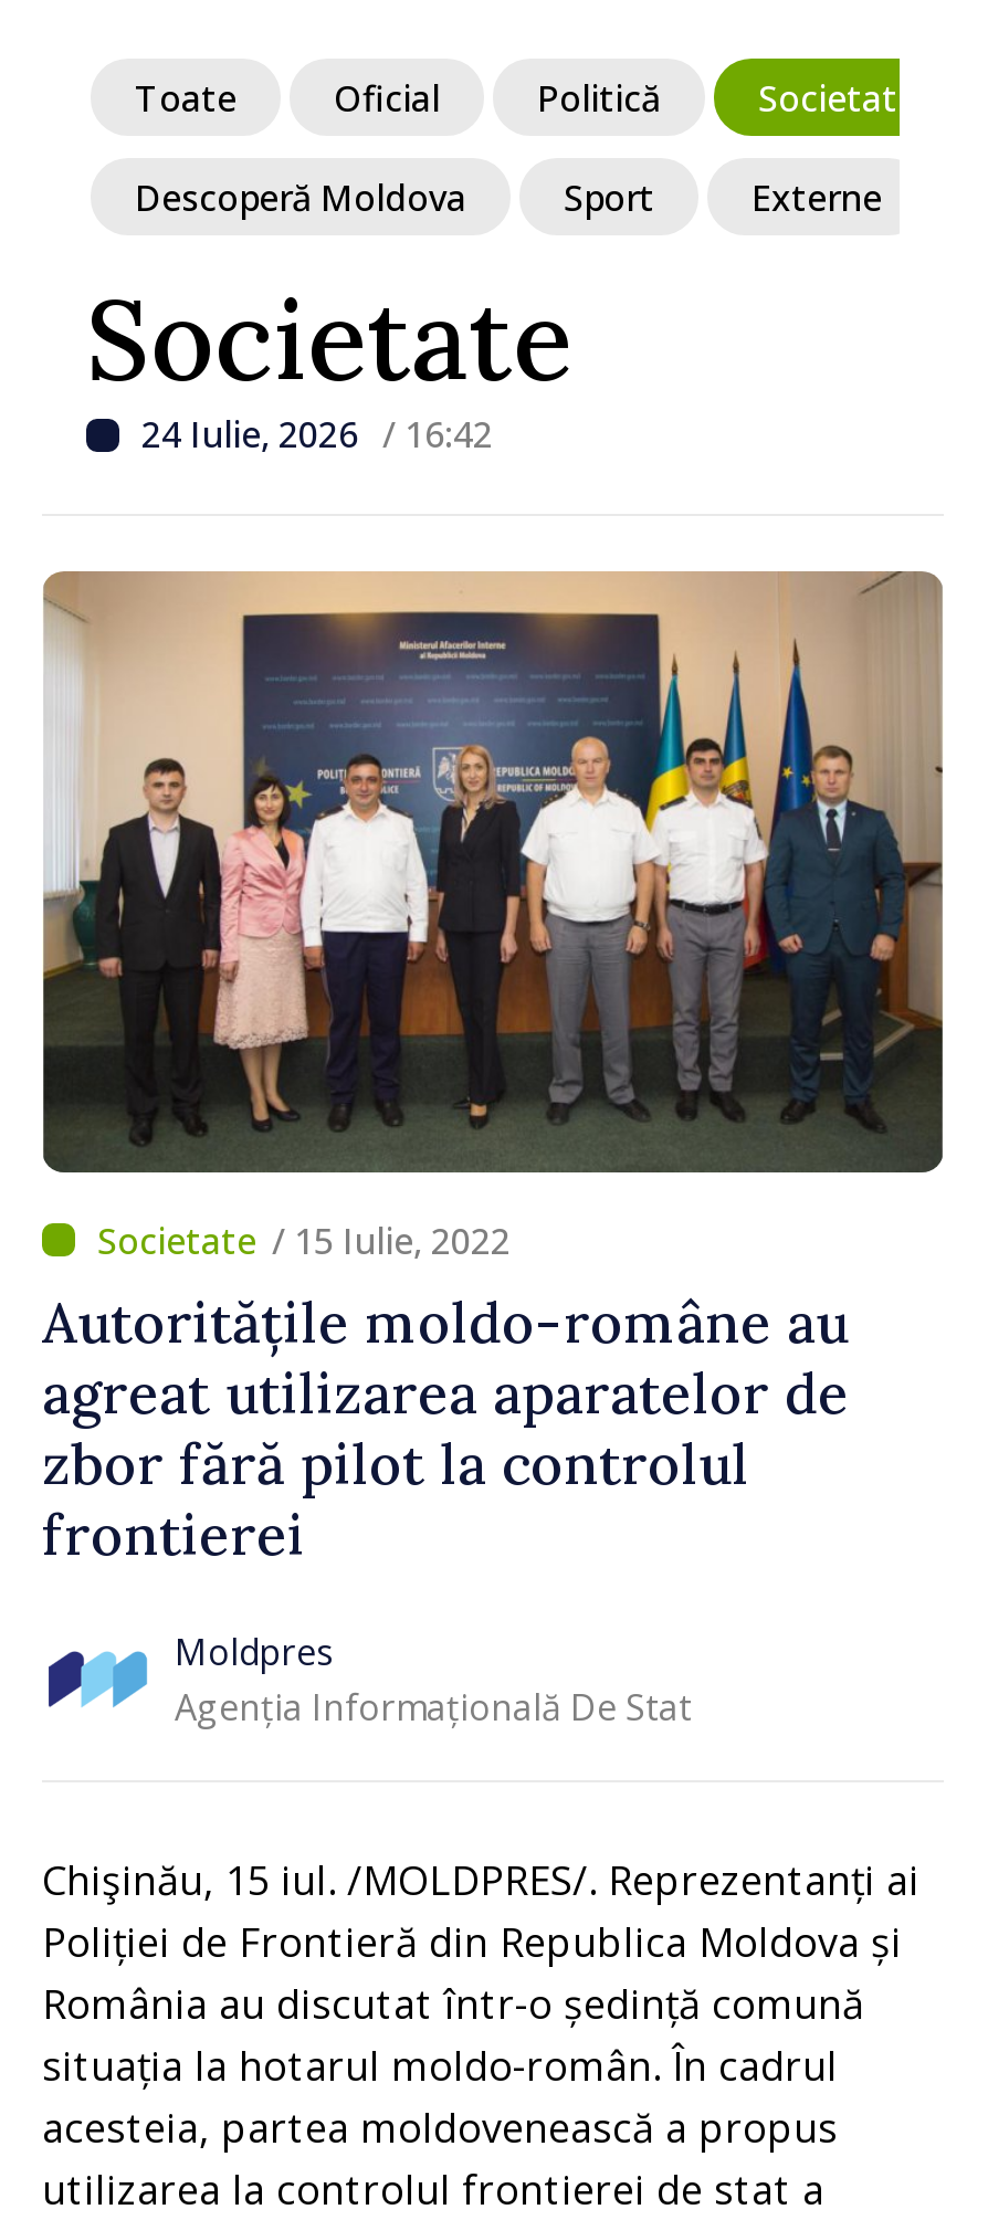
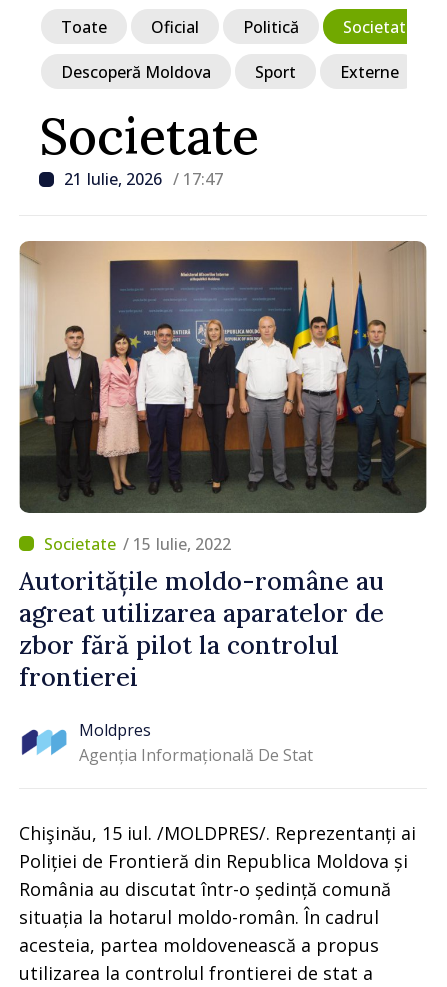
[141,410,493,459] 24 Iulie, 2026 / 16:42 -> [64,168,223,190] 21 Iulie, 2026 / 17:47

